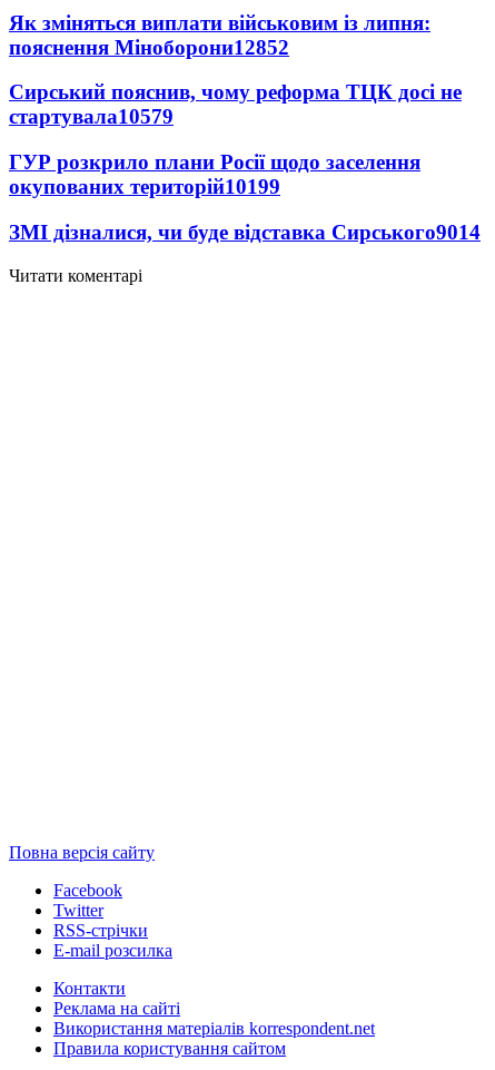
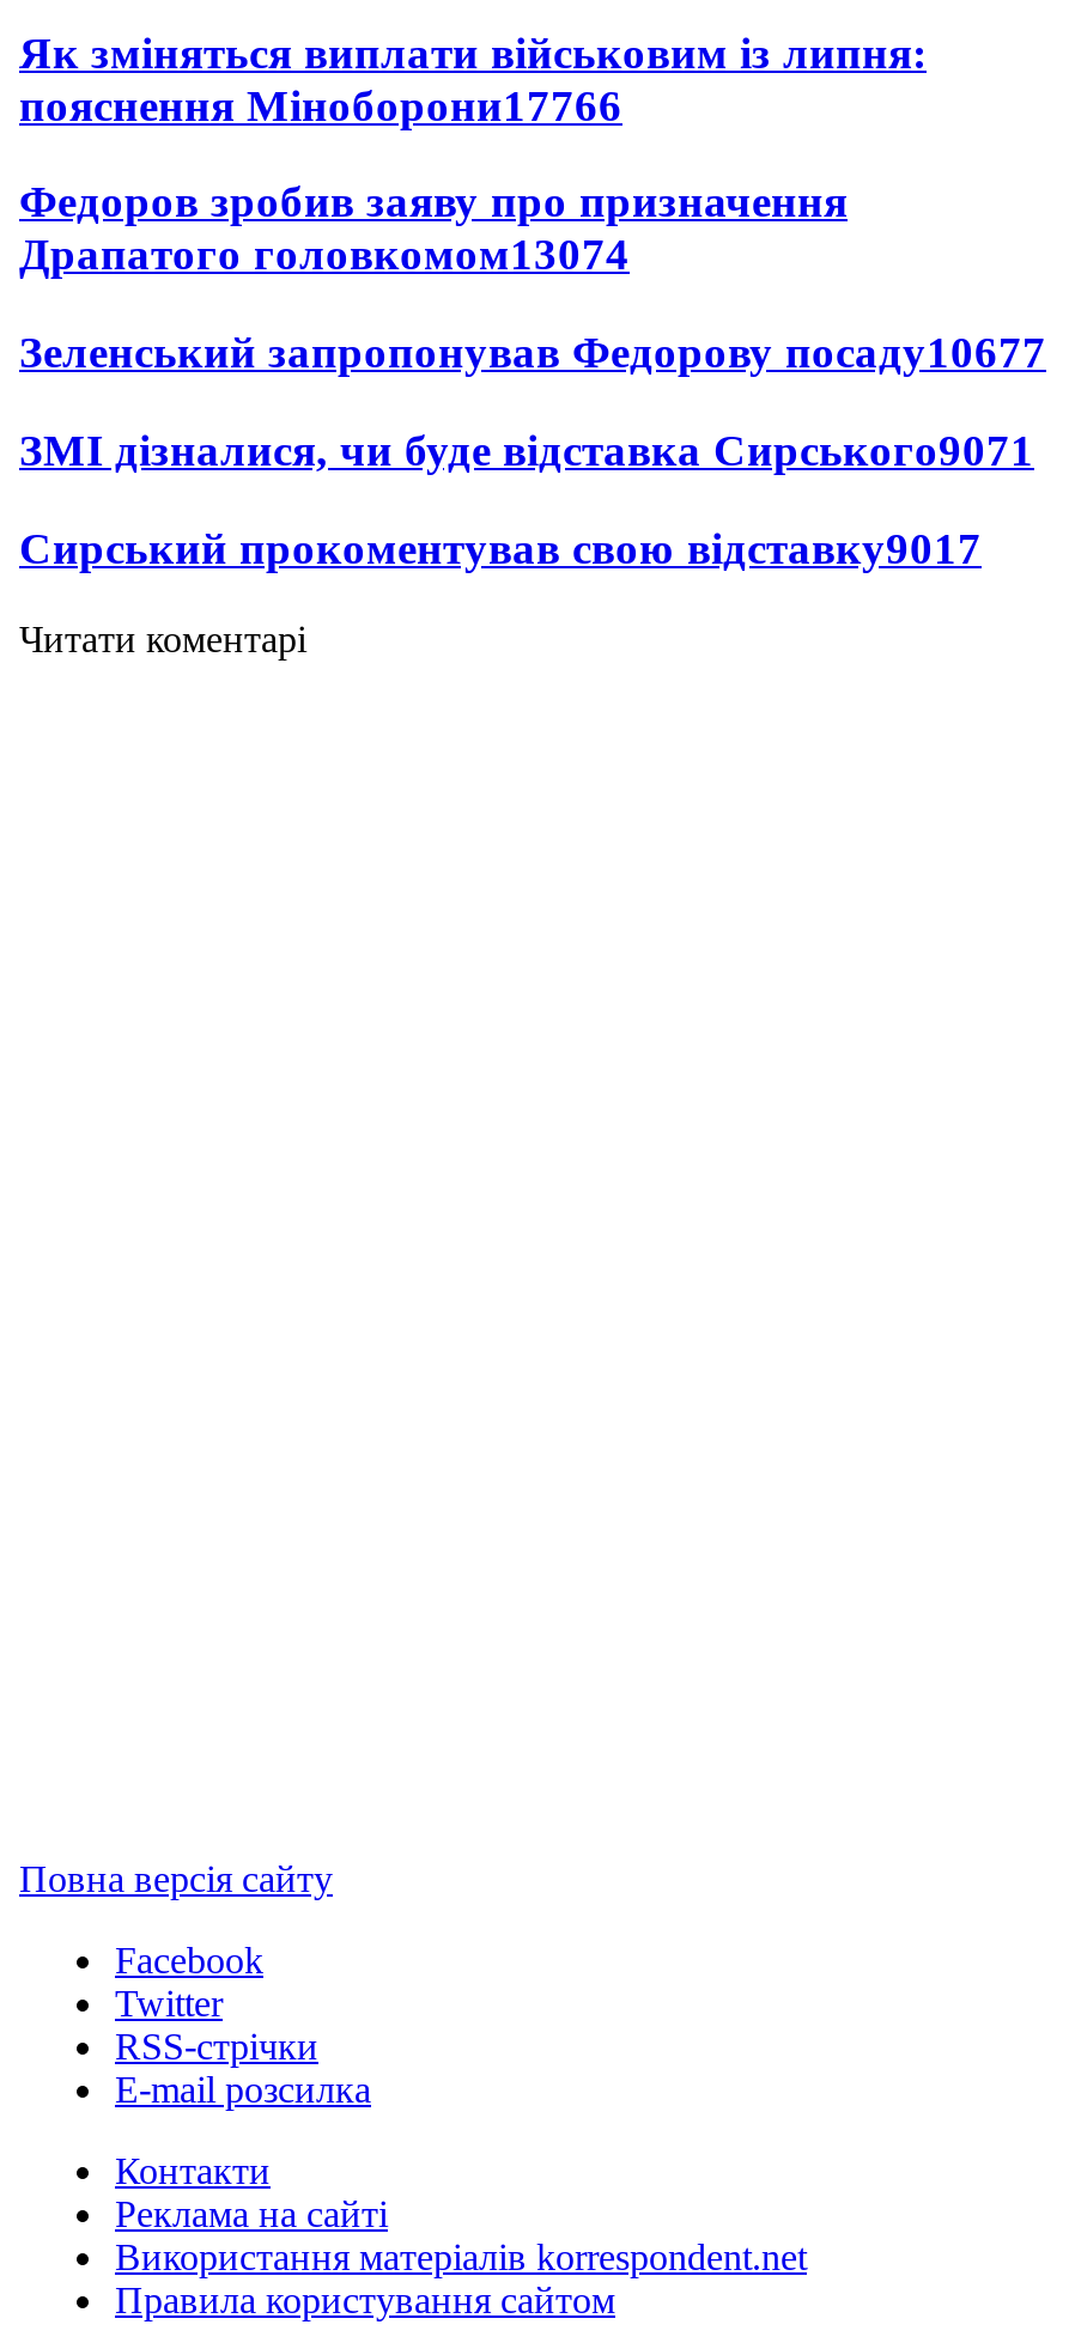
[9,35,481,244] пояснення Міноборони12852 | Сирський пояснив, чому реформа ТЦК досі не | стартувала10579 | ГУР розкрило плани Росії щодо заселення | окупованих територій10199 | ЗМІ дізналися, чи буде відставка Сирського9014 -> [19,79,1046,572] пояснення Міноборони17766 | Федоров зробив заяву про призначення | Драпатого головкомом13074 | Зеленський запропонував Федорову посаду10677 | ЗМІ дізналися, чи буде відставка Сирського9071 | Сирський прокоментував свою відставку9017

